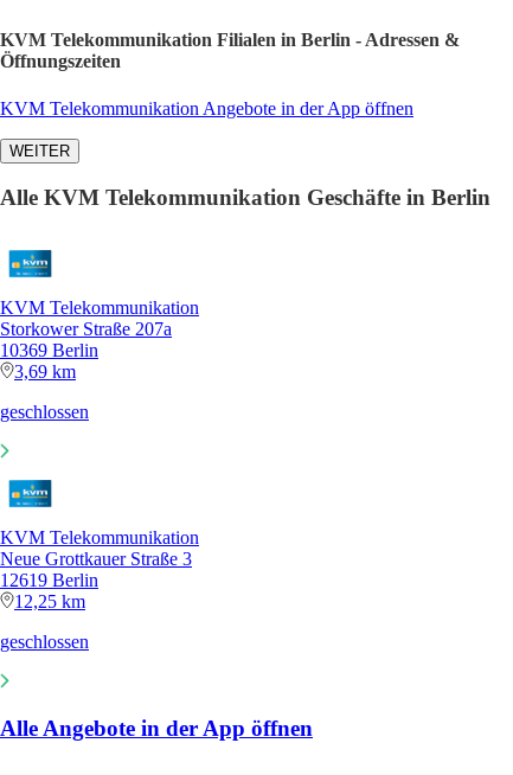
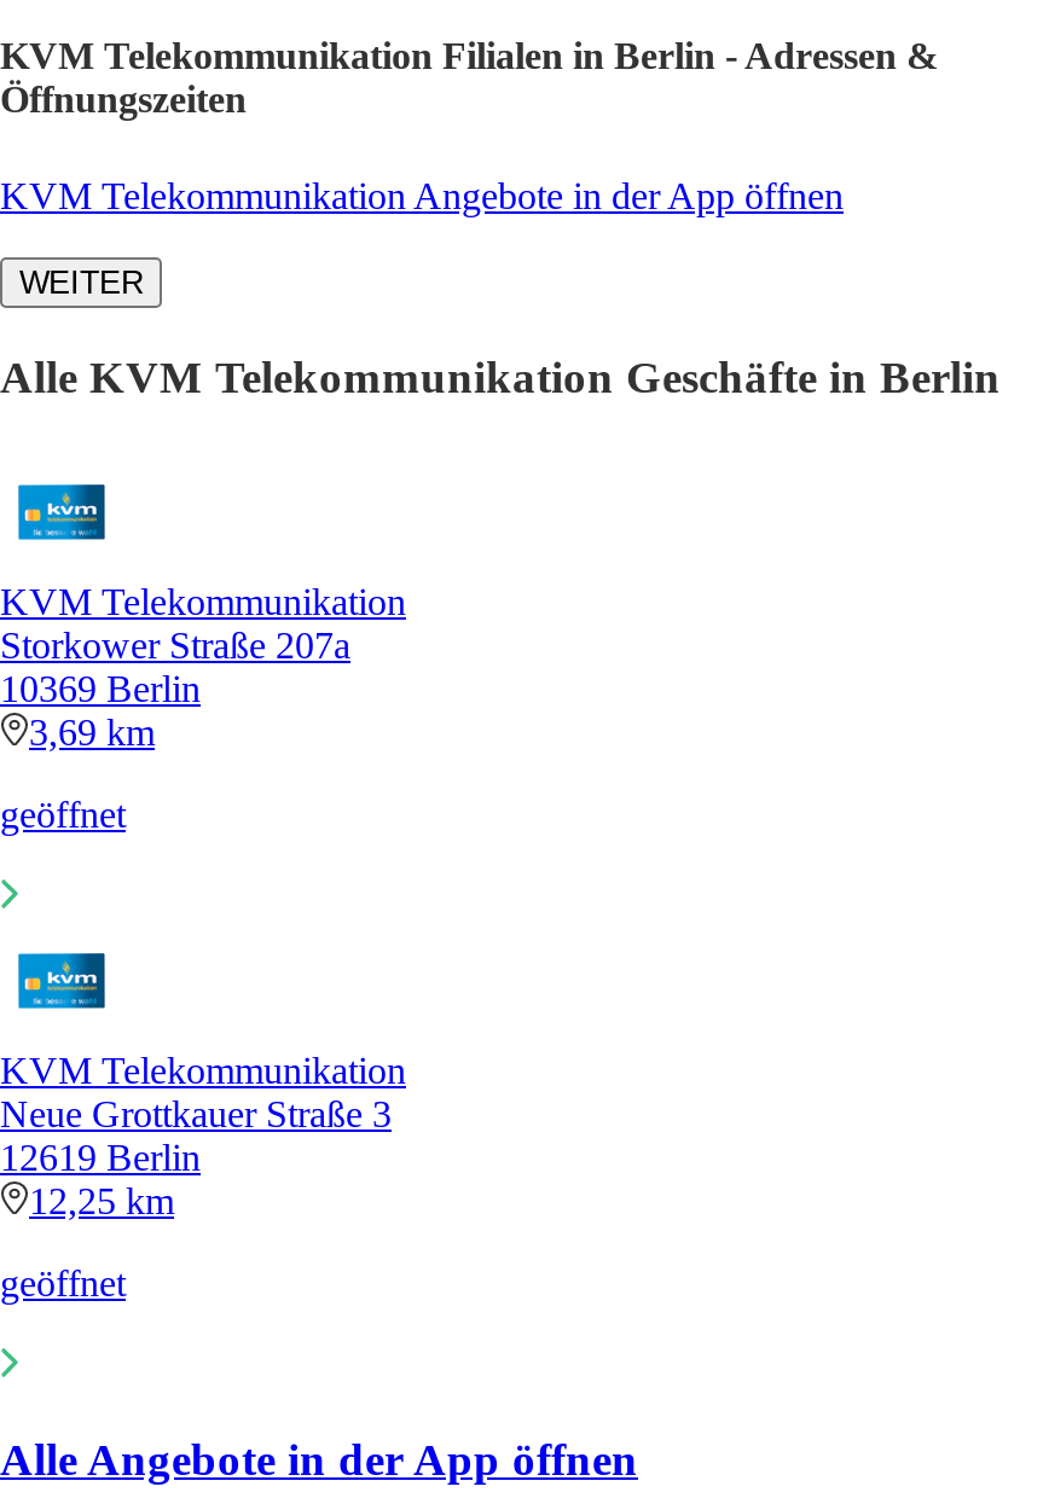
[0,402,89,422] geschlossen -> [0,794,126,835] geöffnet
[0,632,89,652] geschlossen -> [0,1262,126,1303] geöffnet

